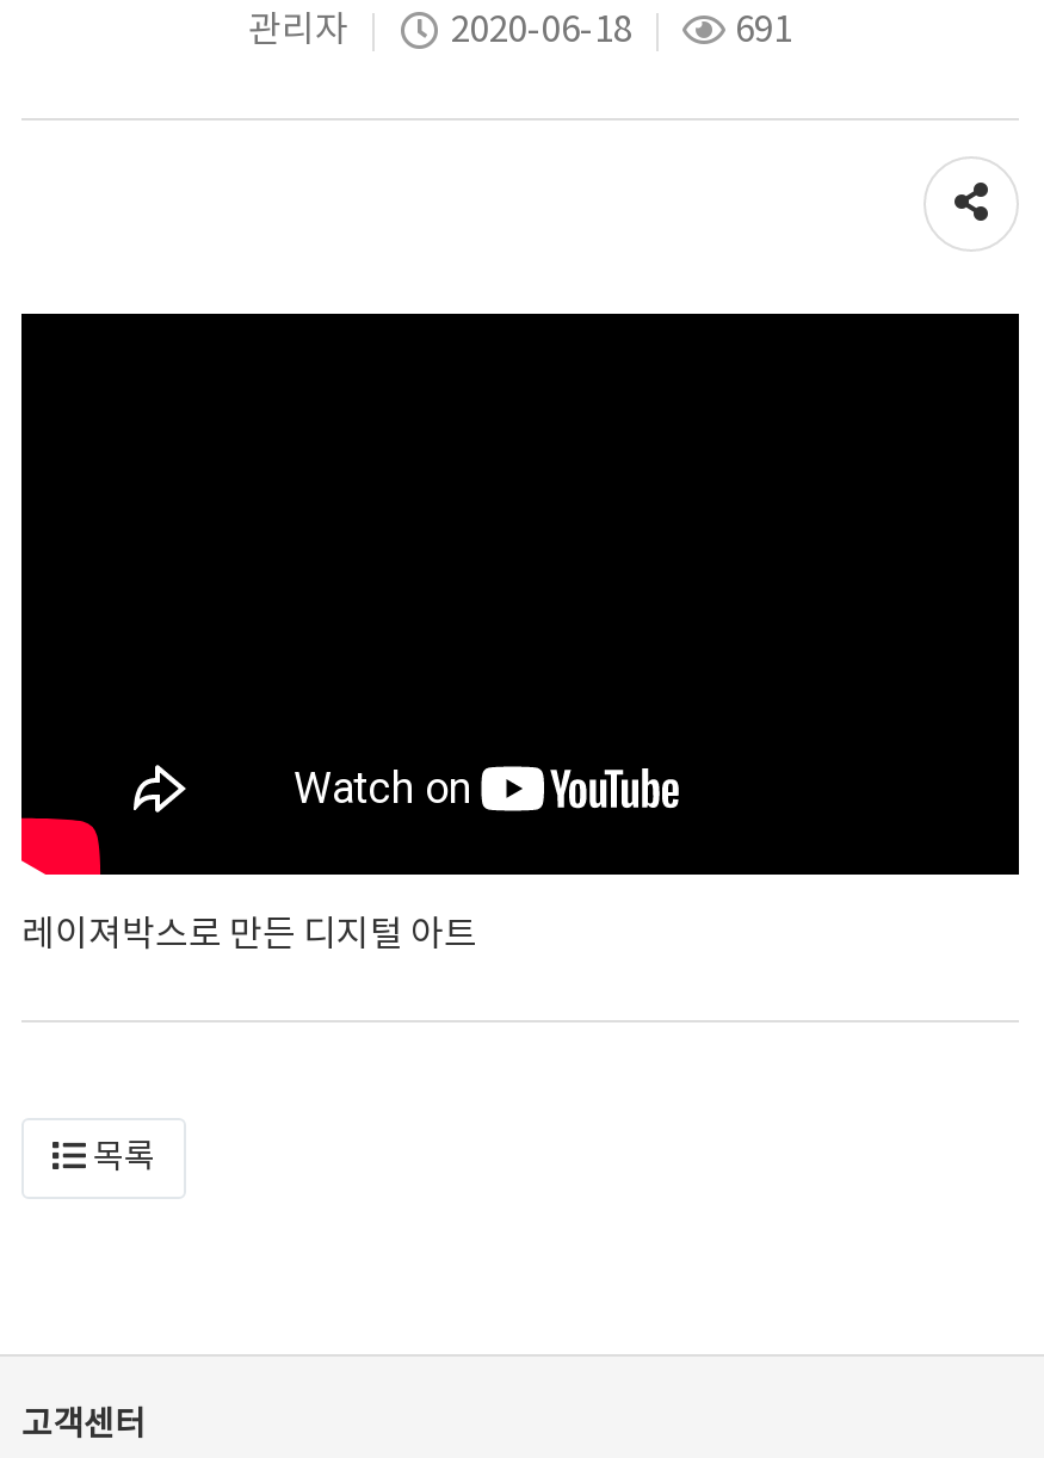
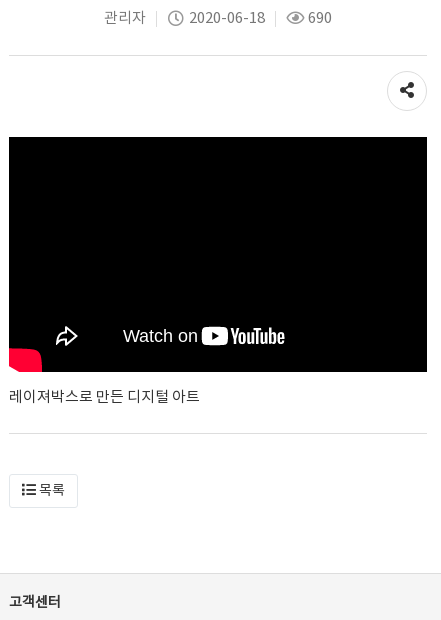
[728,11,792,51] 691 -> [305,10,332,27] 690

